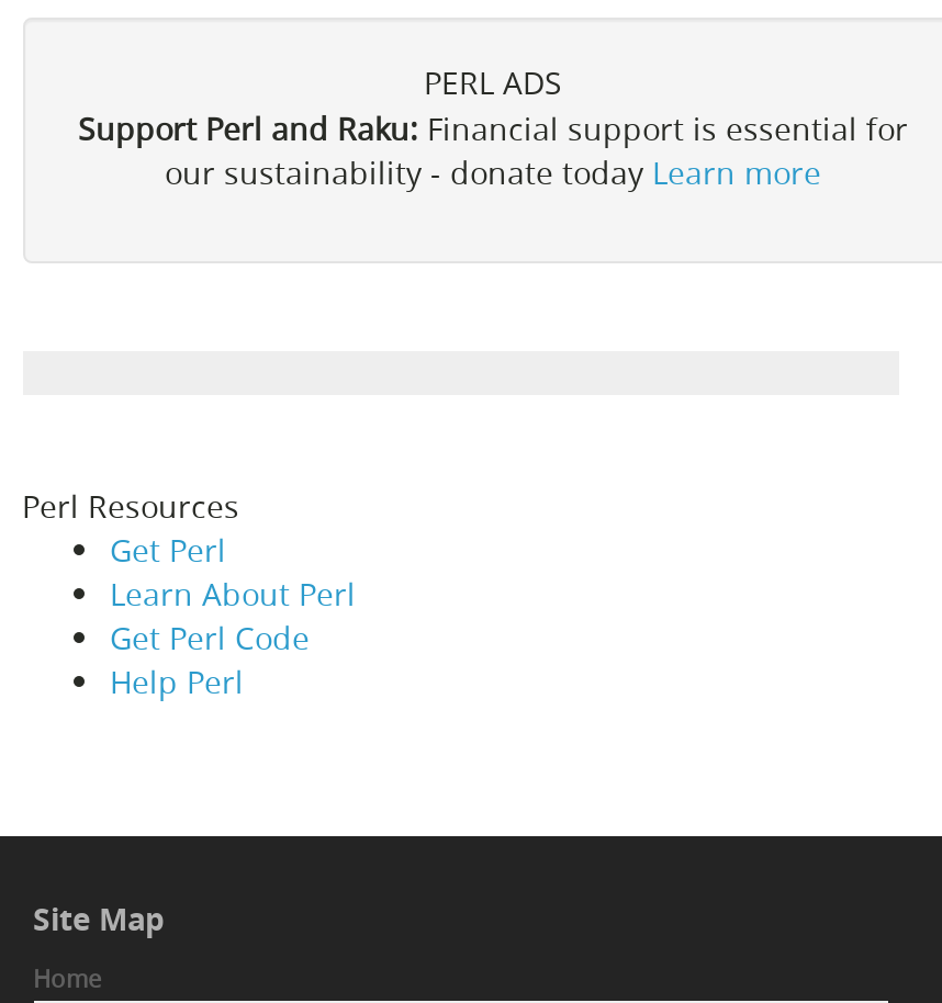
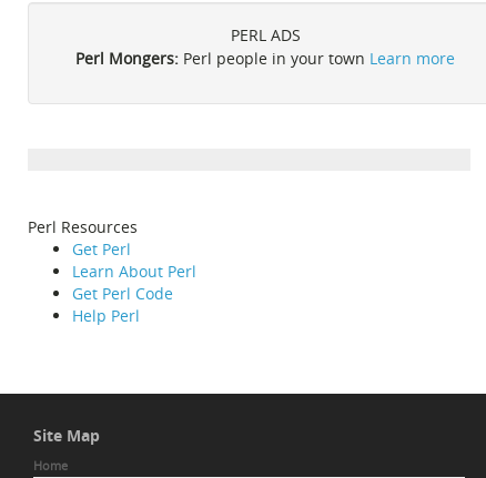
[78,108,908,194] Support Perl and Raku: Financial support is essential for | our sustainability - donate today Learn more -> [75,48,455,69] Perl Mongers: Perl people in your town Learn more

